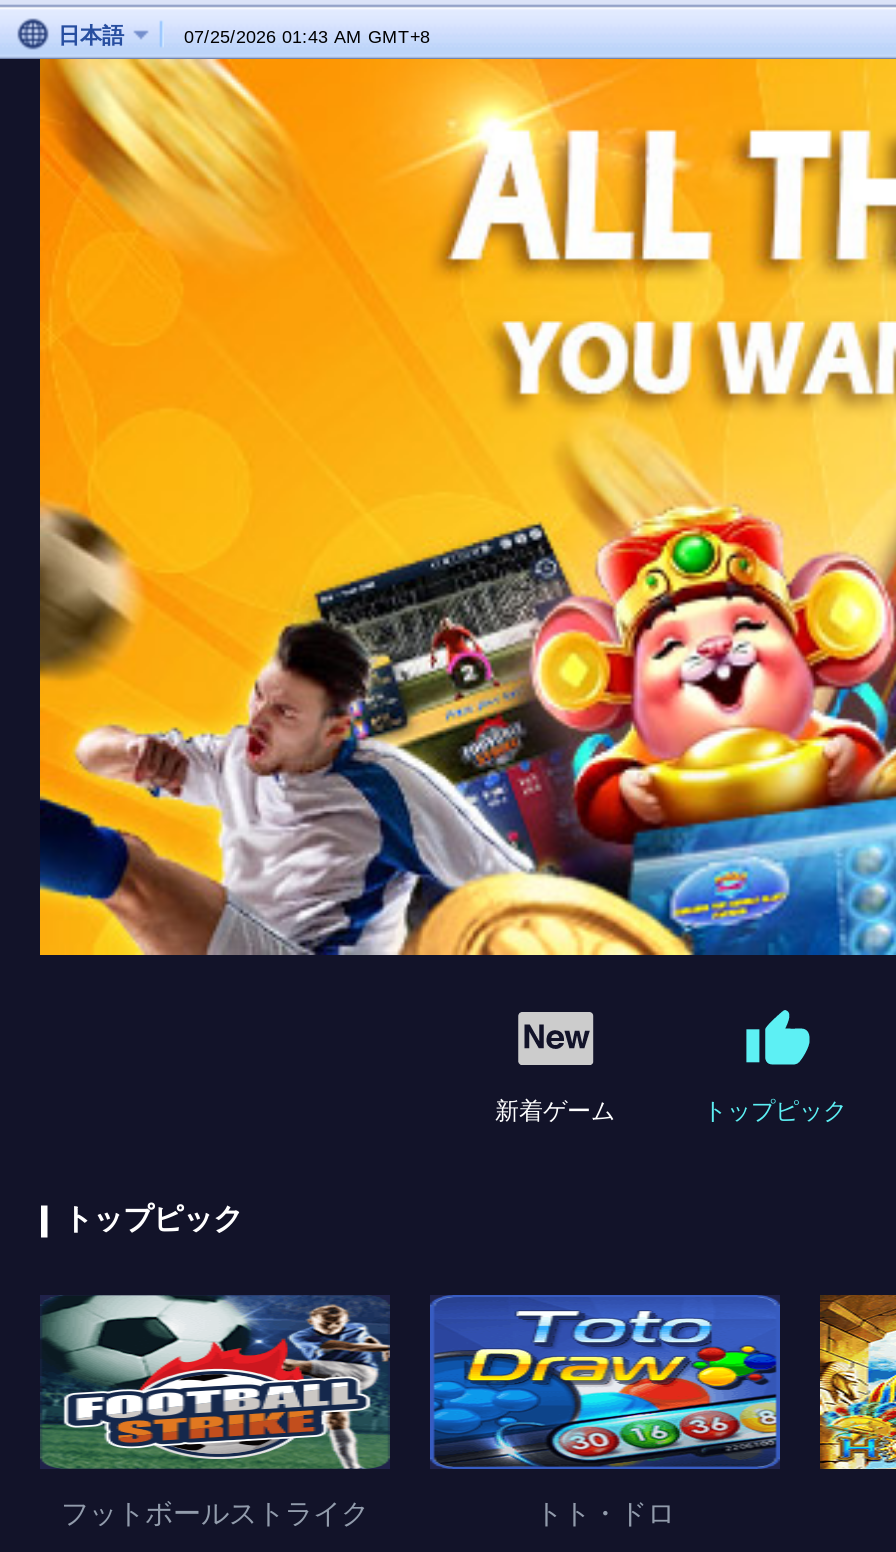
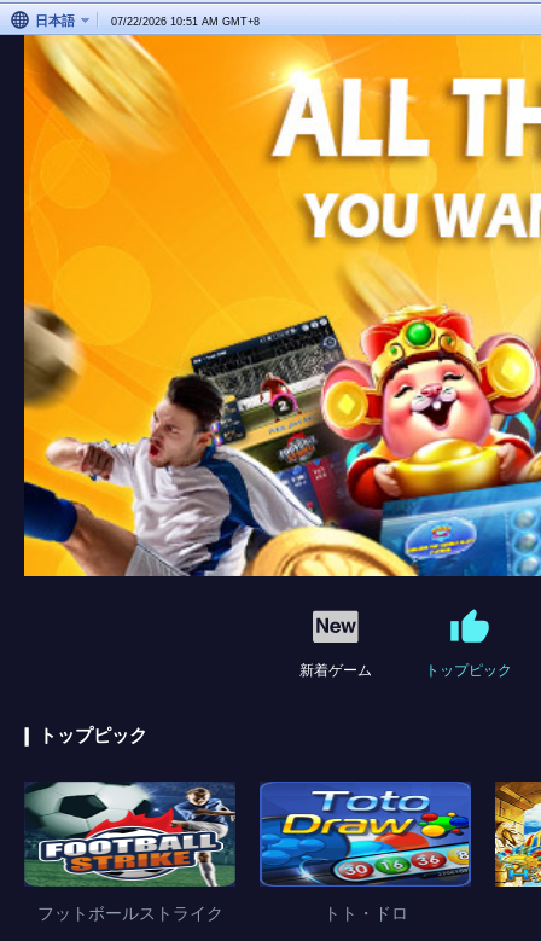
[184,27,430,47] 07/25/2026 01:43 AM GMT+8 -> [111,16,260,28] 07/22/2026 10:51 AM GMT+8

